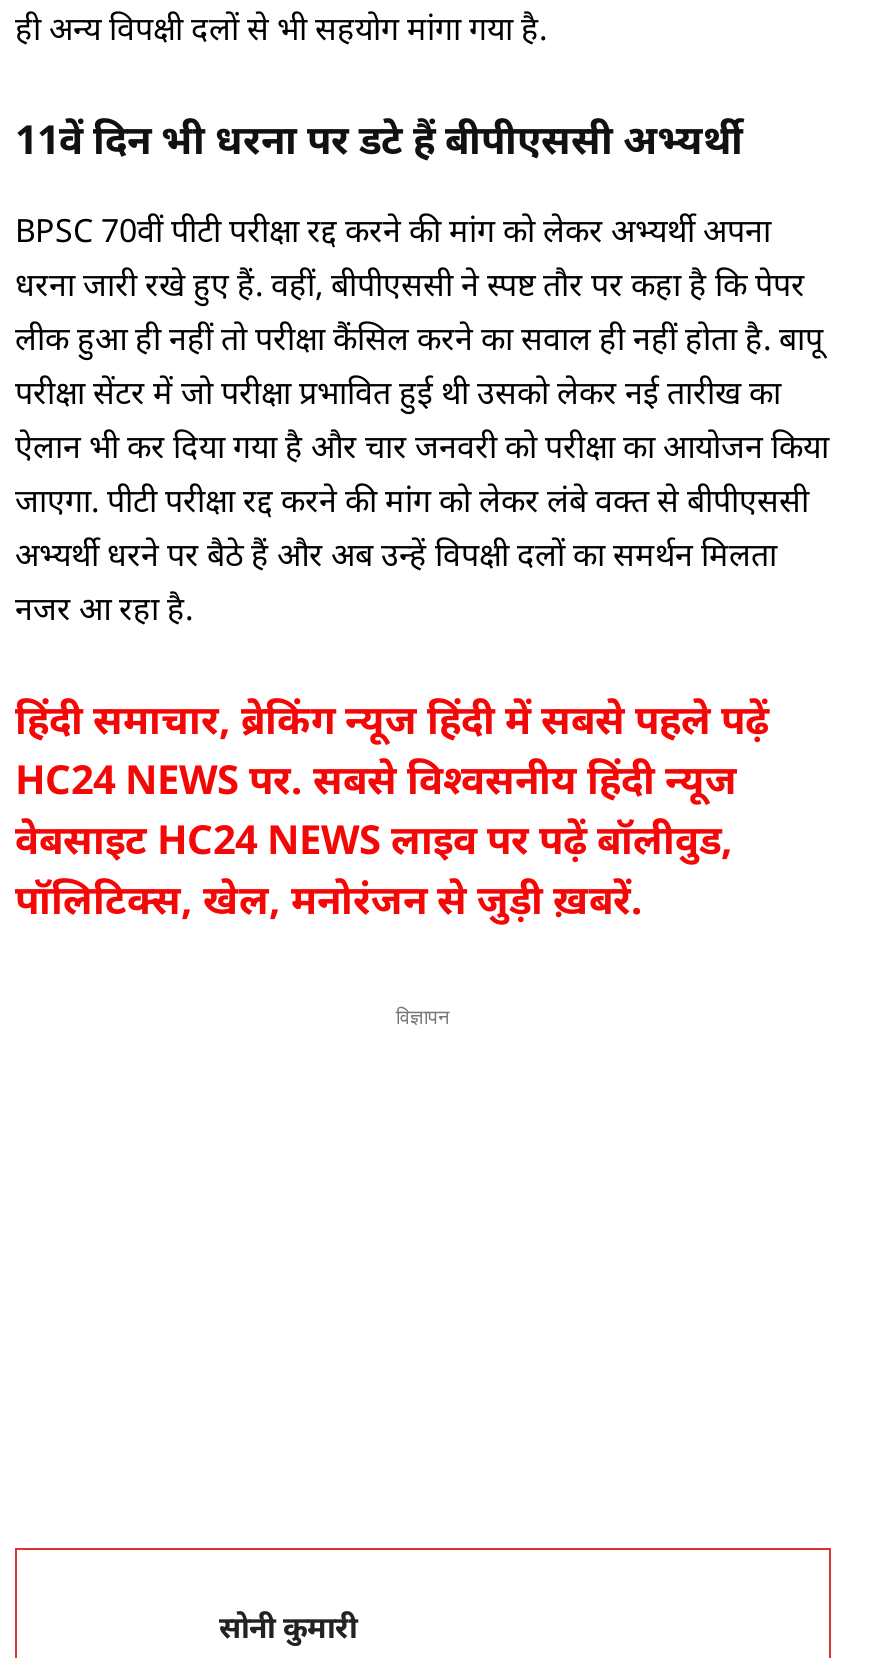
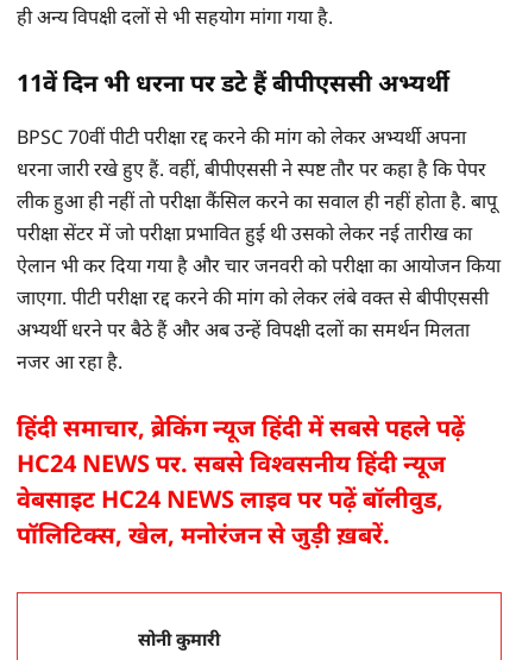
[396,1004,450,1028] विज्ञापन -> none

